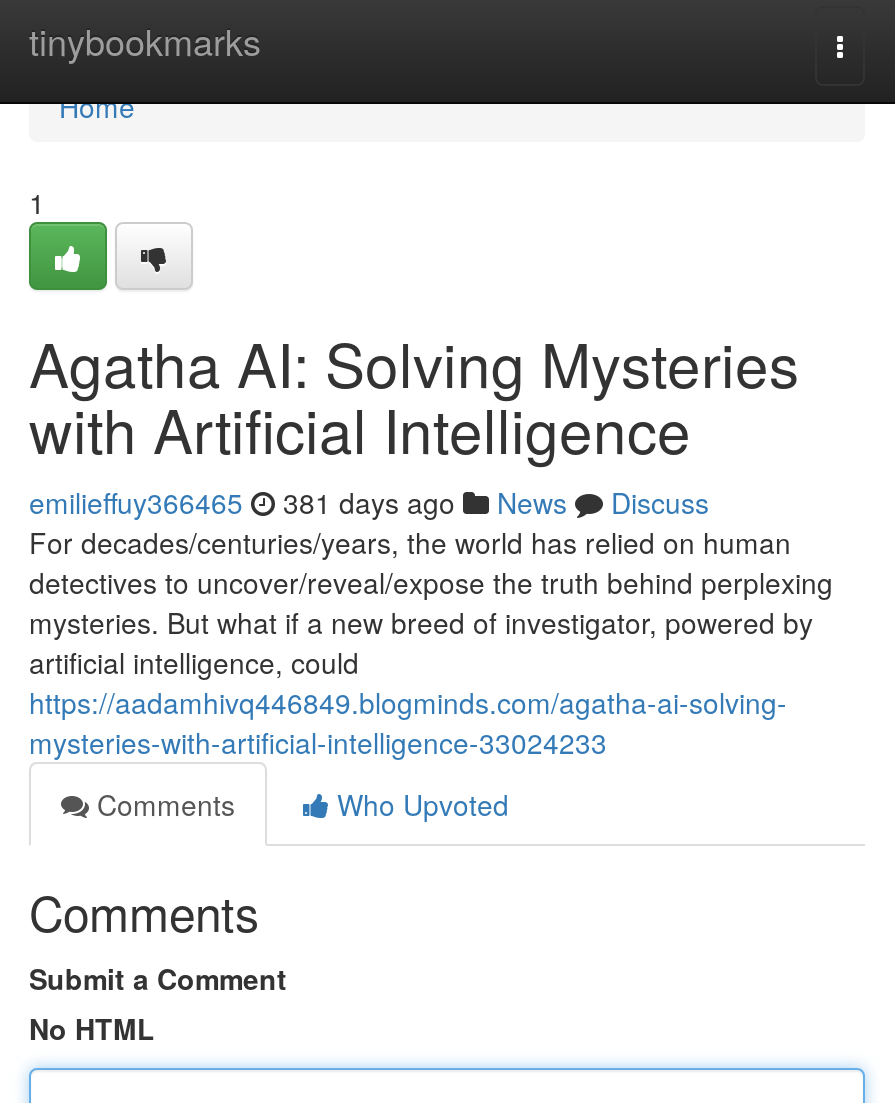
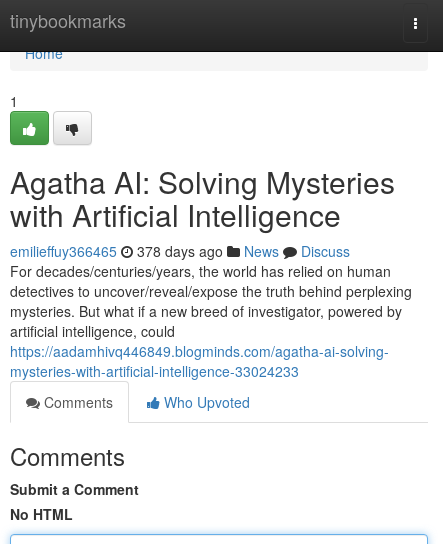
[29,482,709,522] emilieffuy366465 381 days ago News Discuss -> [10,241,350,261] emilieffuy366465 378 days ago News Discuss

